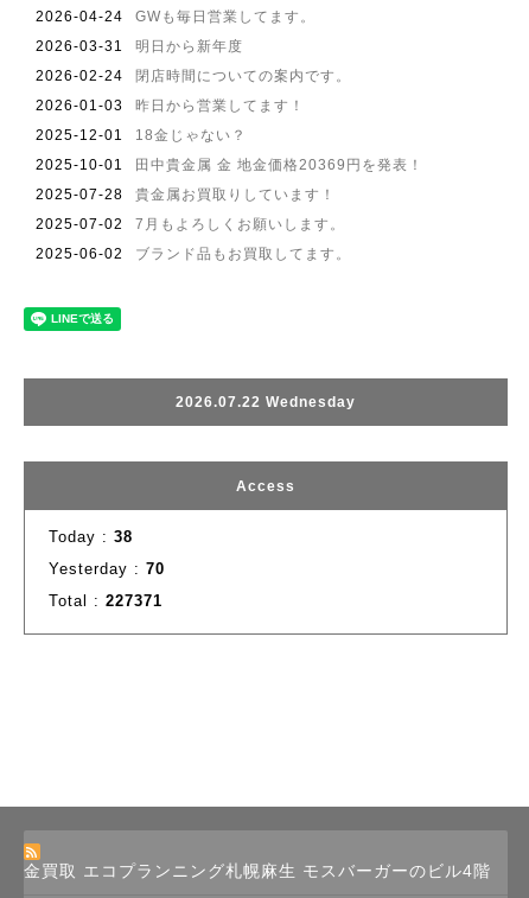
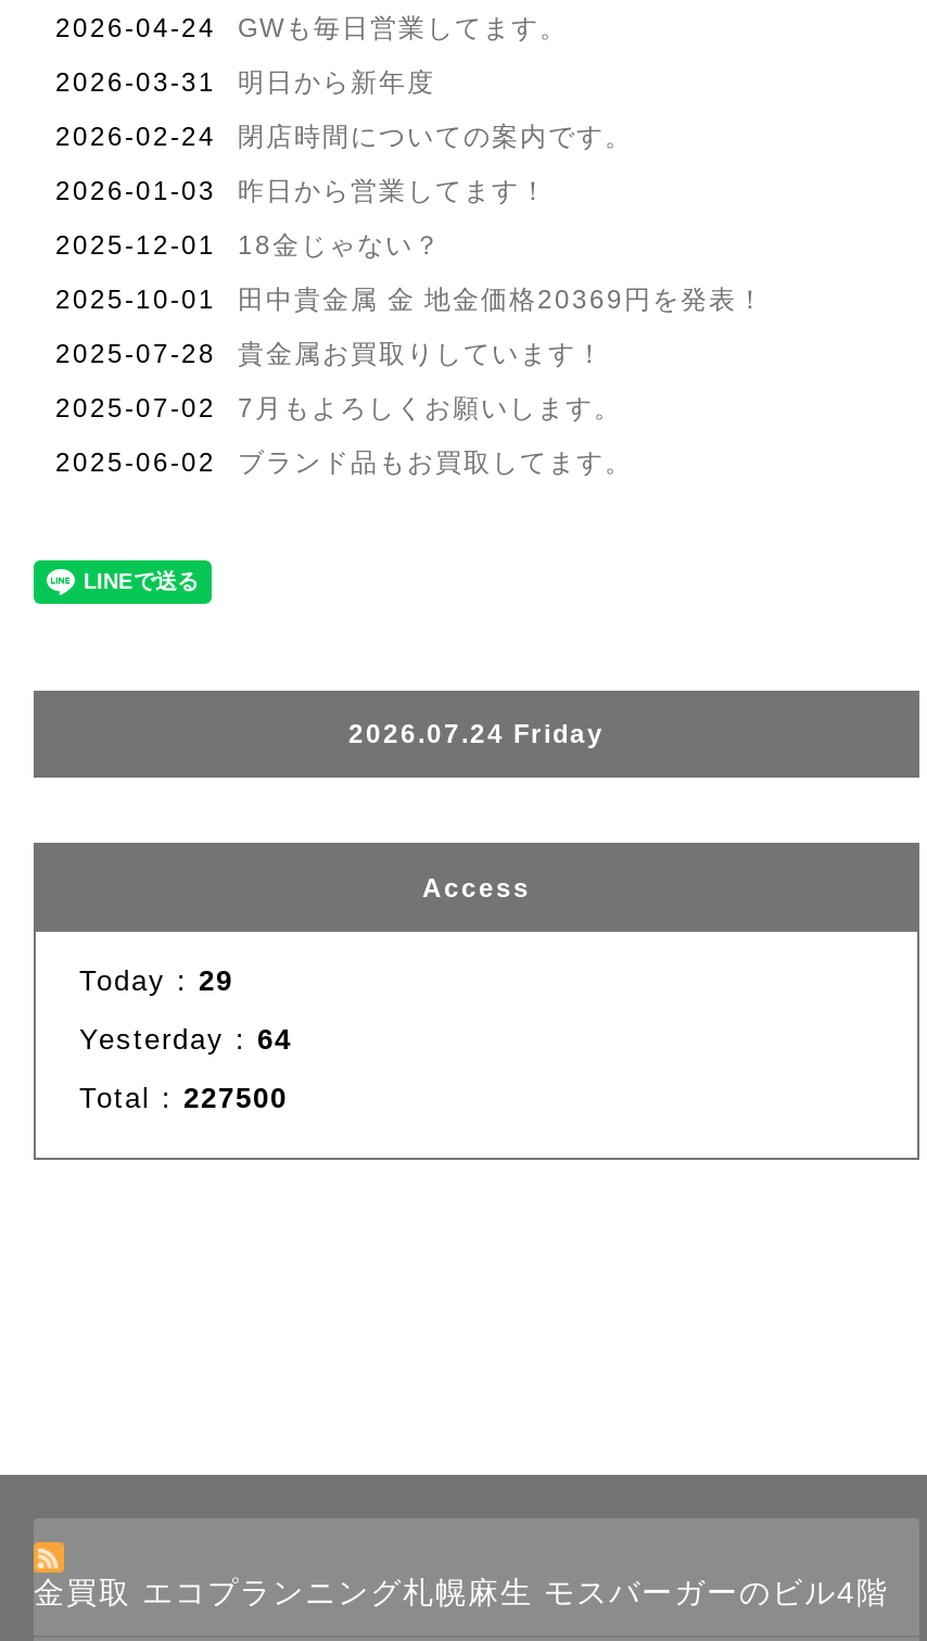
[176,394,356,411] 2026.07.22 Wednesday -> [348,720,605,750] 2026.07.24 Friday
[49,528,133,546] Today : 38 -> [79,965,233,998] Today : 29
[49,560,165,578] Yesterday : 70 -> [79,1024,292,1056] Yesterday : 64
[49,592,162,610] Total : 227371 -> [79,1083,288,1115] Total : 227500

